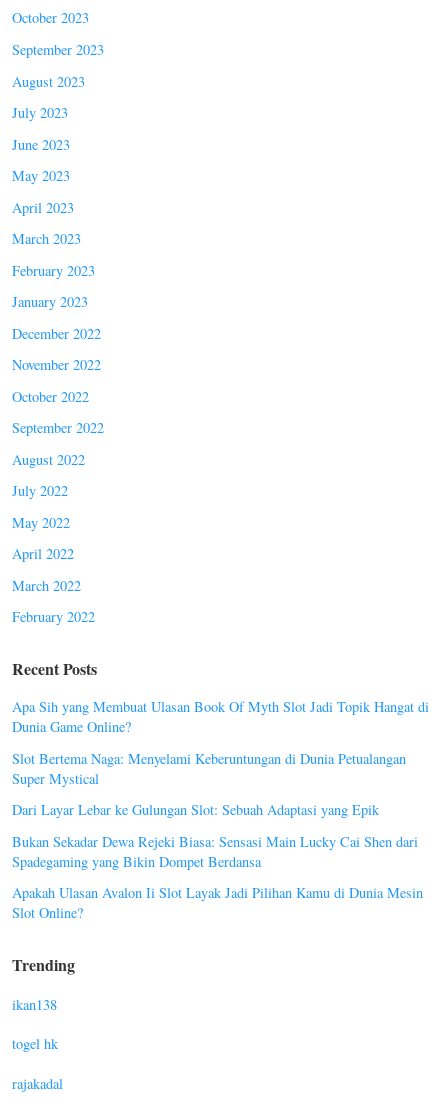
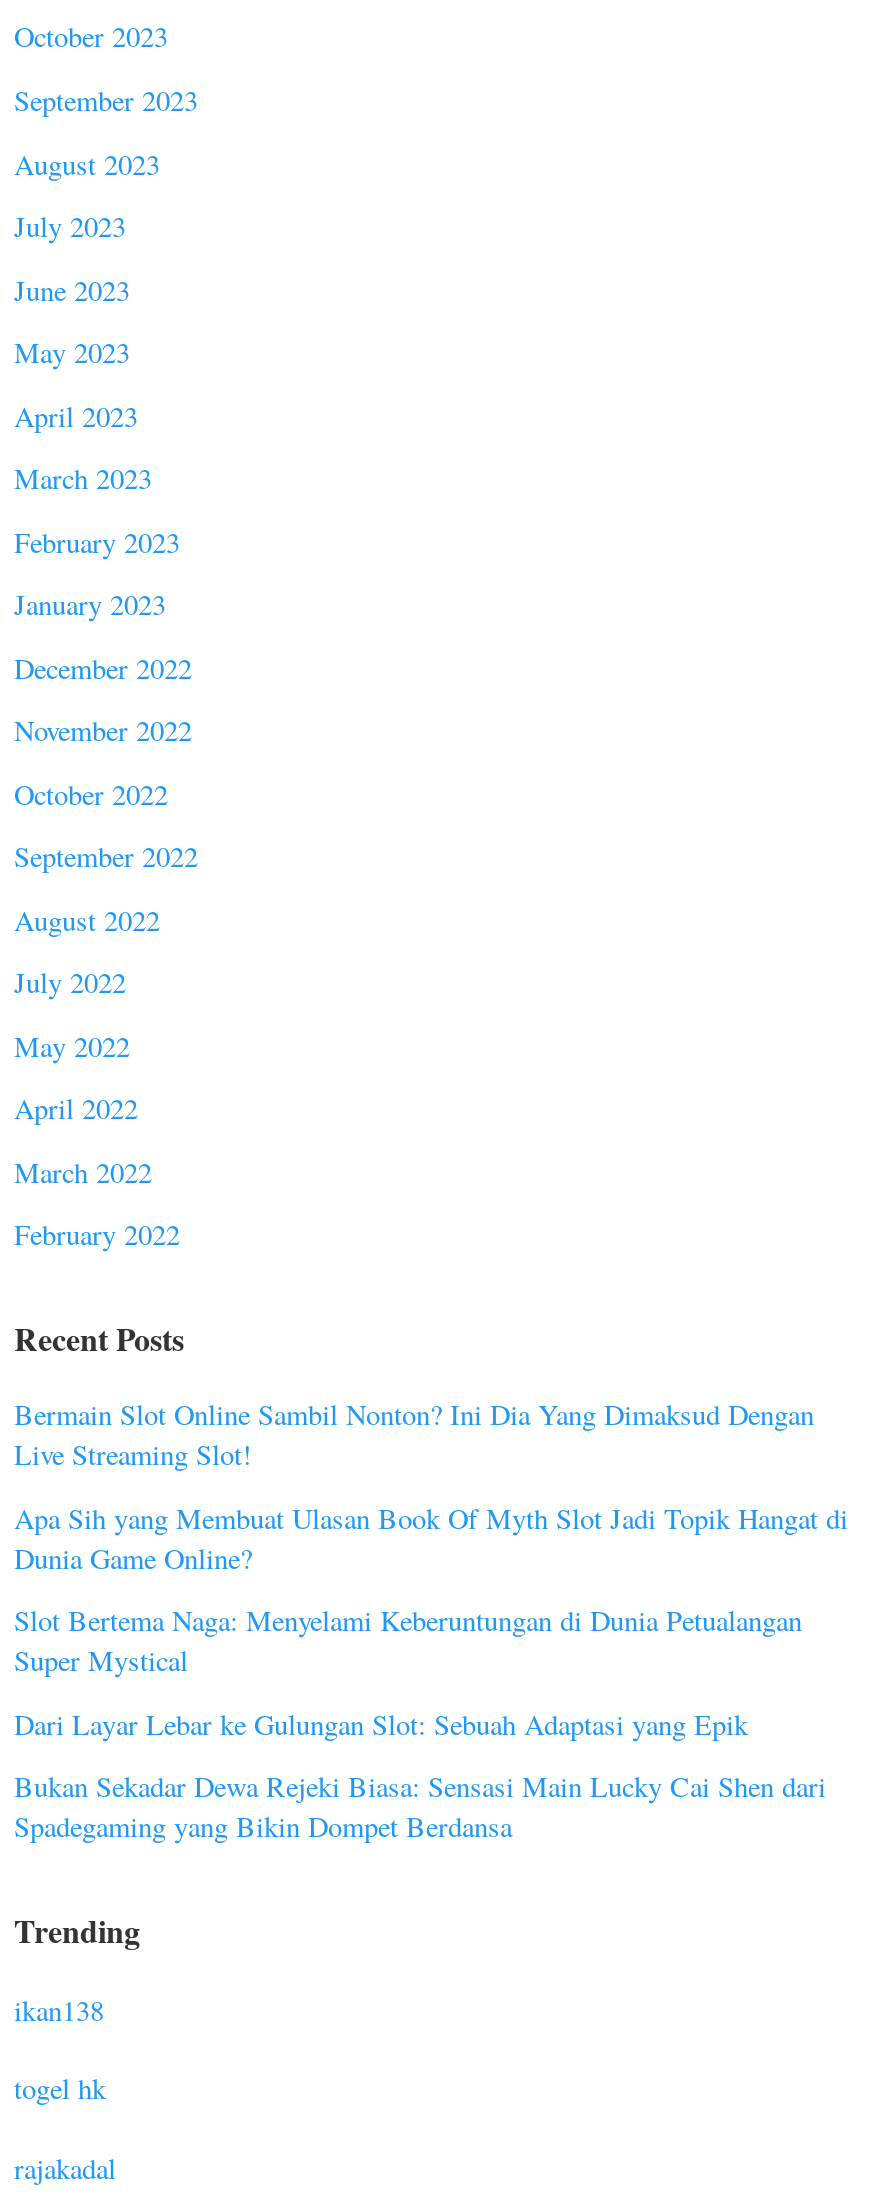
none -> [14,1395,814,1473] Bermain Slot Online Sambil Nonton? Ini Dia Yang Dimaksud Dengan | Live Streaming Slot!
moved [12,697,429,871] -> [14,1498,848,1845]: Apa Sih yang Membuat Ulasan Book Of Myth Slot Jadi Topik Hangat di | Dunia Game Online? | Slot Bertema Naga: Menyelami Keberuntungan di Dunia Petualangan | Super Mystical | Dari Layar Lebar ke Gulungan Slot: Sebuah Adaptasi yang Epik | Bukan Sekadar Dewa Rejeki Biasa: Sensasi Main Lucky Cai Shen dari | Spadegaming yang Bikin Dompet Berdansa
[12,883,423,922] Apakah Ulasan Avalon Ii Slot Layak Jadi Pilihan Kamu di Dunia Mesin | Slot Online? -> none

